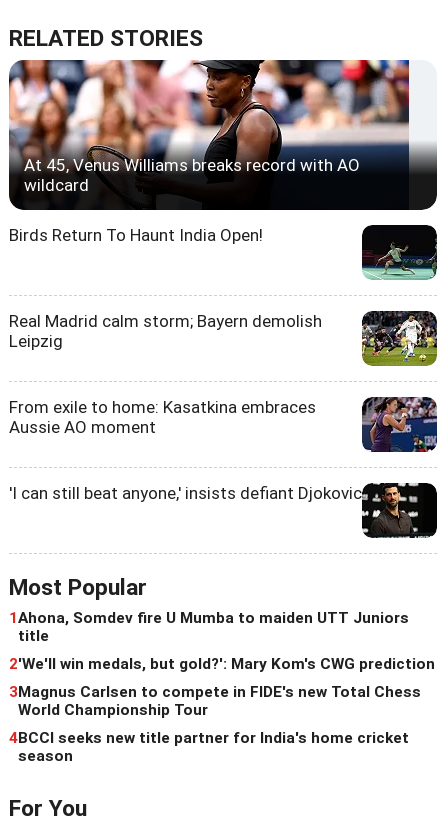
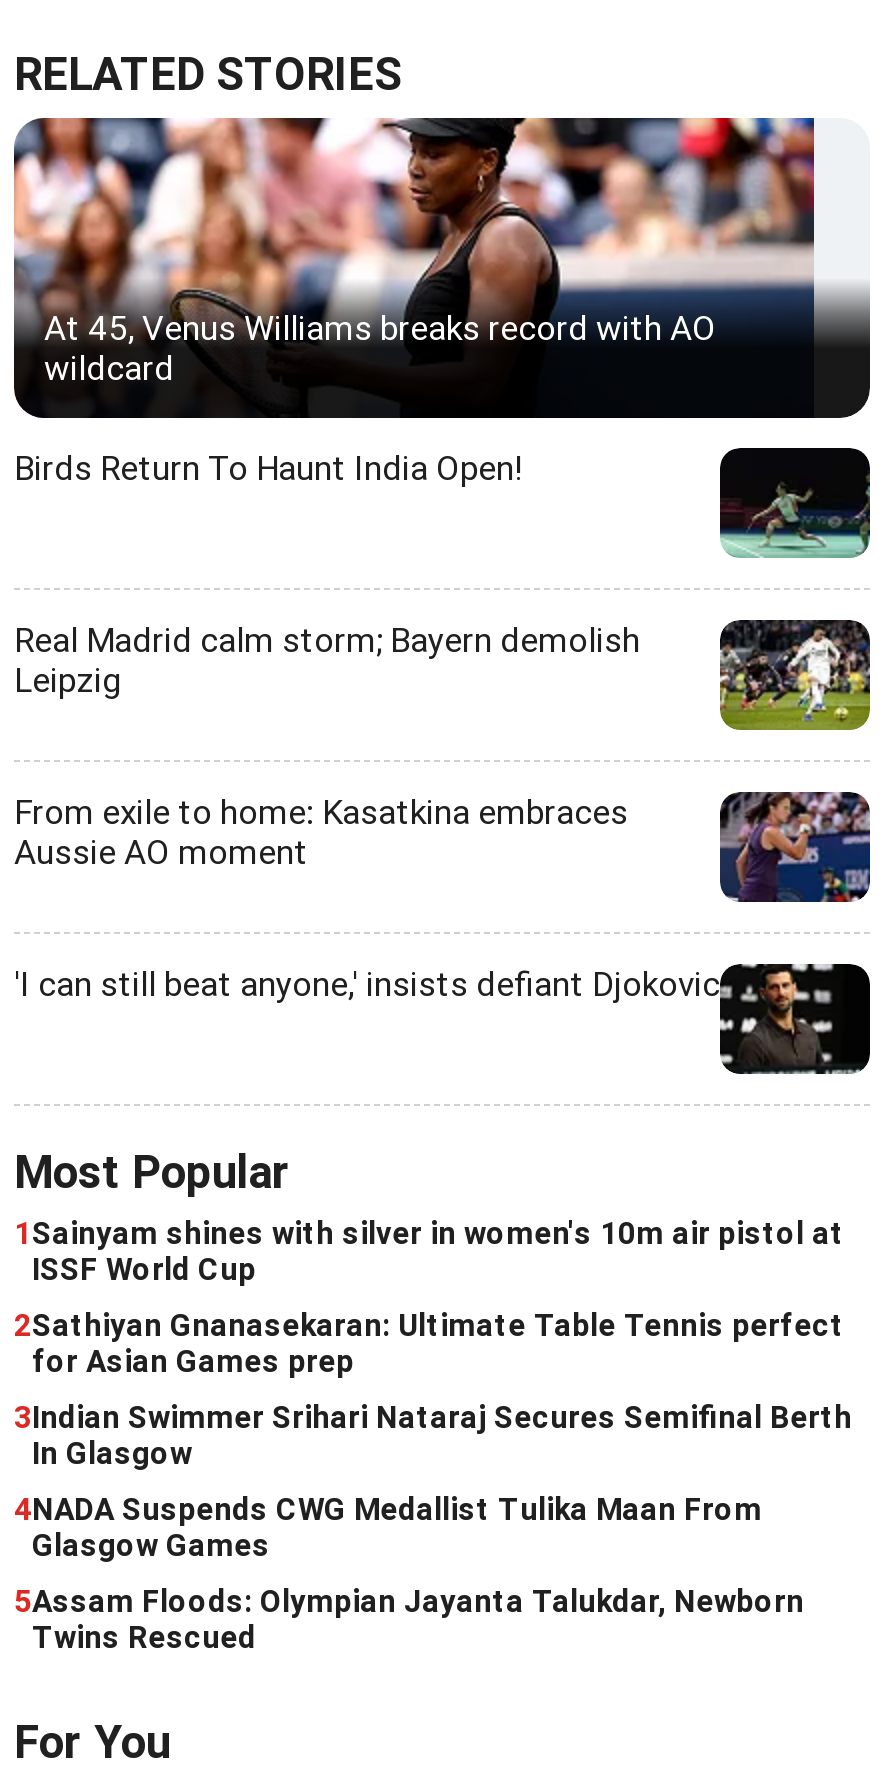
[9,609,435,765] 1Ahona, Somdev fire U Mumba to maiden UTT Juniors | title | 2'We'll win medals, but gold?': Mary Kom's CWG prediction | 3Magnus Carlsen to compete in FIDE's new Total Chess | World Championship Tour | 4BCCI seeks new title partner for India's home cricket | season -> [14,1216,852,1656] 1 Sainyam shines with silver in women's 10m air pistol at | ISSF World Cup | 2Sathiyan Gnanasekaran: Ultimate Table Tennis perfect | for Asian Games prep | 3Indian Swimmer Srihari Nataraj Secures Semifinal Berth | In Glasgow | 4NADA Suspends CWG Medallist Tulika Maan From | Glasgow Games | 5Assam Floods: Olympian Jayanta Talukdar, Newborn | Twins Rescued

